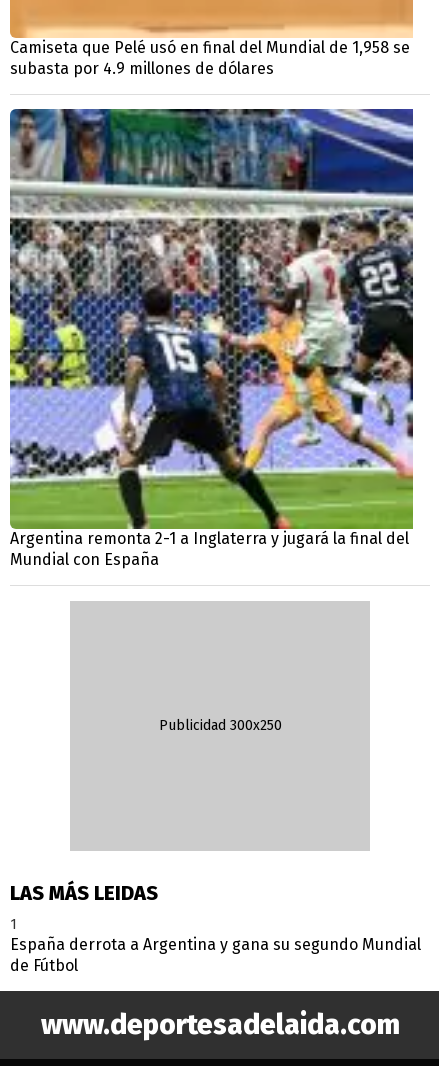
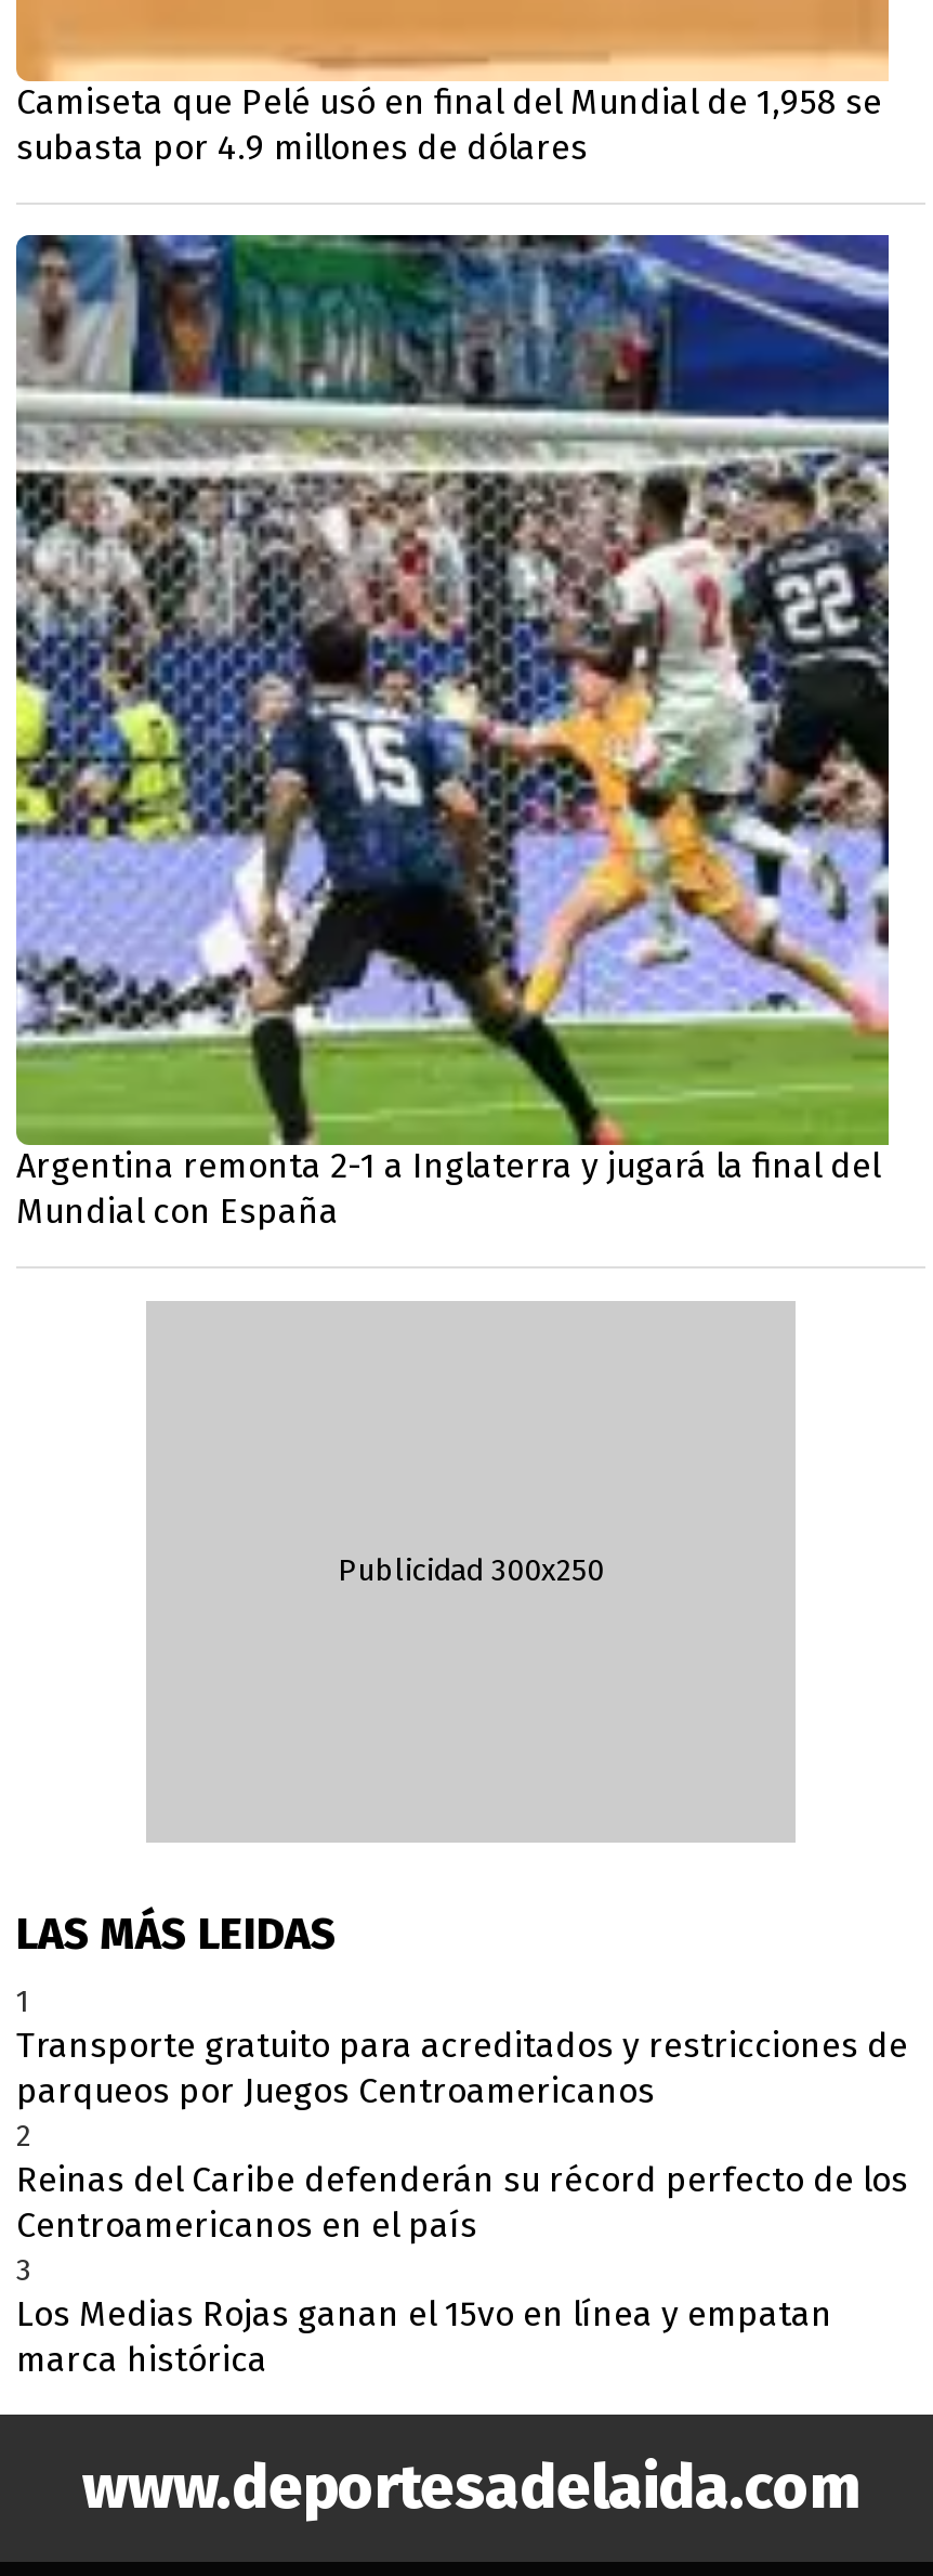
[10,935,421,975] España derrota a Argentina y gana su segundo Mundial | de Fútbol -> [16,2024,908,2379] Transporte gratuito para acreditados y restricciones de | parqueos por Juegos Centroamericanos | 2 | Reinas del Caribe defenderán su récord perfecto de los | Centroamericanos en el país | 3 | Los Medias Rojas ganan el 15vo en línea y empatan | marca histórica

